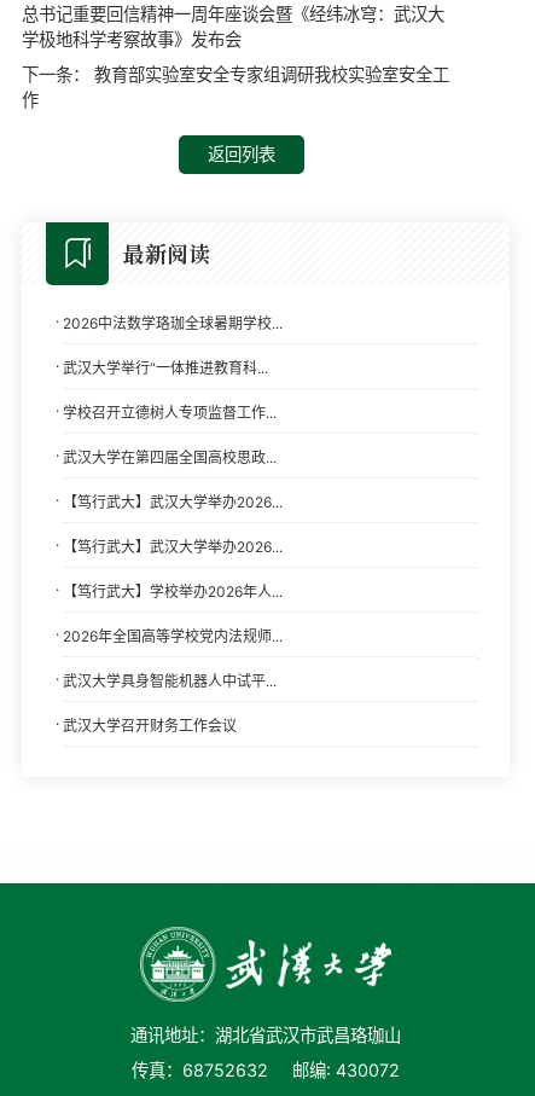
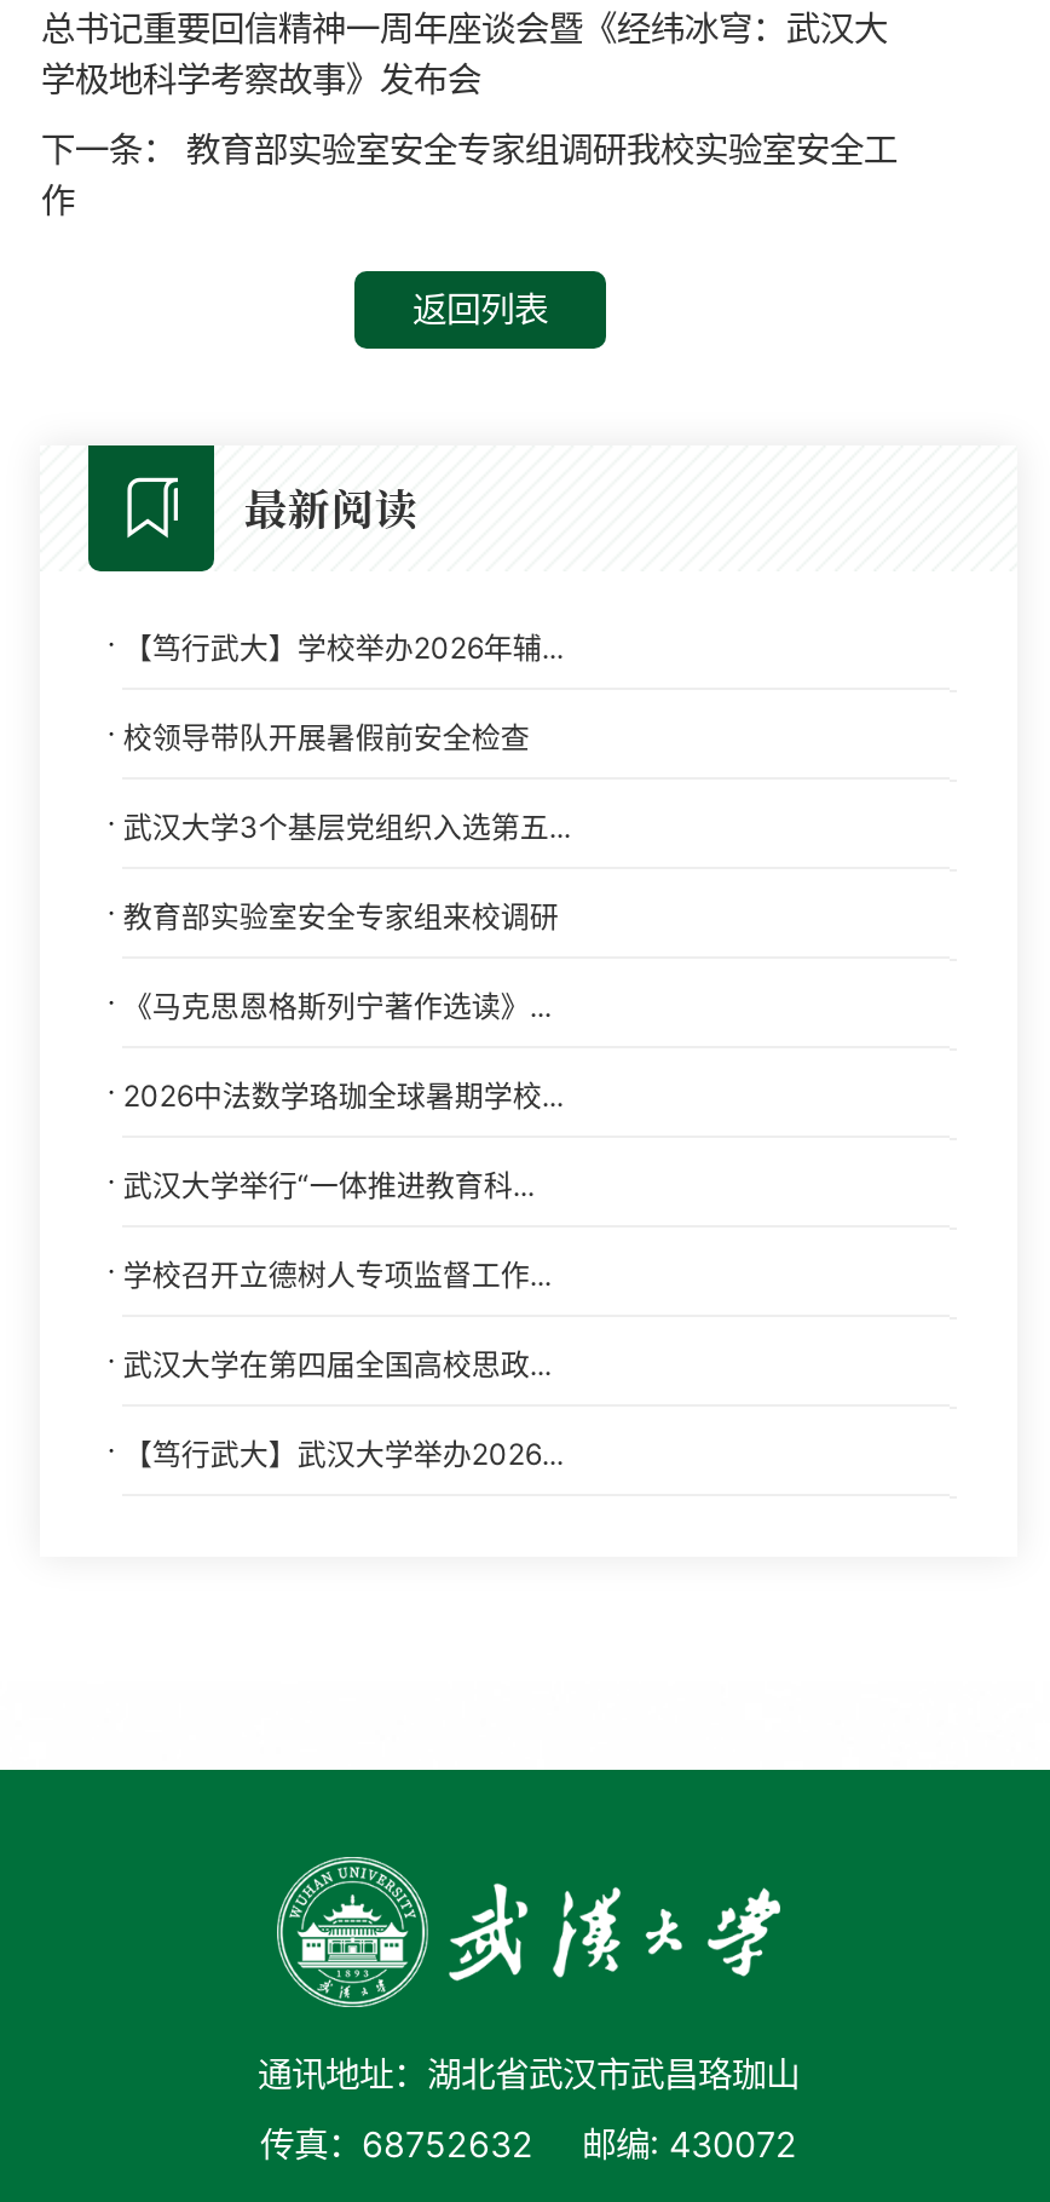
none -> [107,625,571,1023] · 【笃行武大】学校举办2026年辅... | · 校领导带队开展暑假前安全检查 | · 武汉大学3个基层党组织入选第五... | · 教育部实验室安全专家组来校调研 | · 《马克思恩格斯列宁著作选读》...
moved [55,312,283,511] -> [107,1073,563,1471]: · 2026中法数学珞珈全球暑期学校... | · 武汉大学举行“一体推进教育科... | · 学校召开立德树人专项监督工作... | · 武汉大学在第四届全国高校思政... | · 【笃行武大】武汉大学举办2026...
[55,535,283,734] · 【笃行武大】武汉大学举办2026... | · 【笃行武大】学校举办2026年人... | · 2026年全国高等学校党内法规师... | · 武汉大学具身智能机器人中试平... | · 武汉大学召开财务工作会议 -> none

